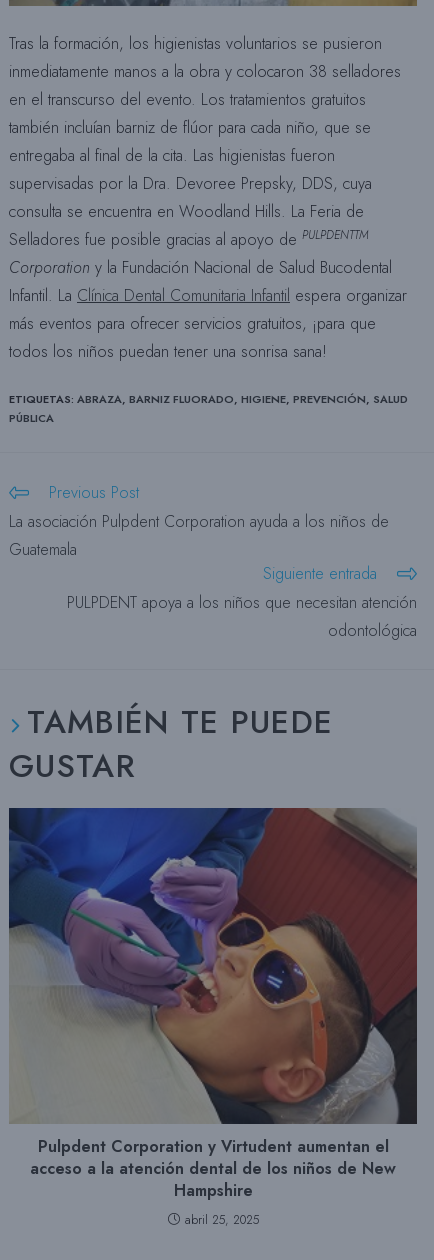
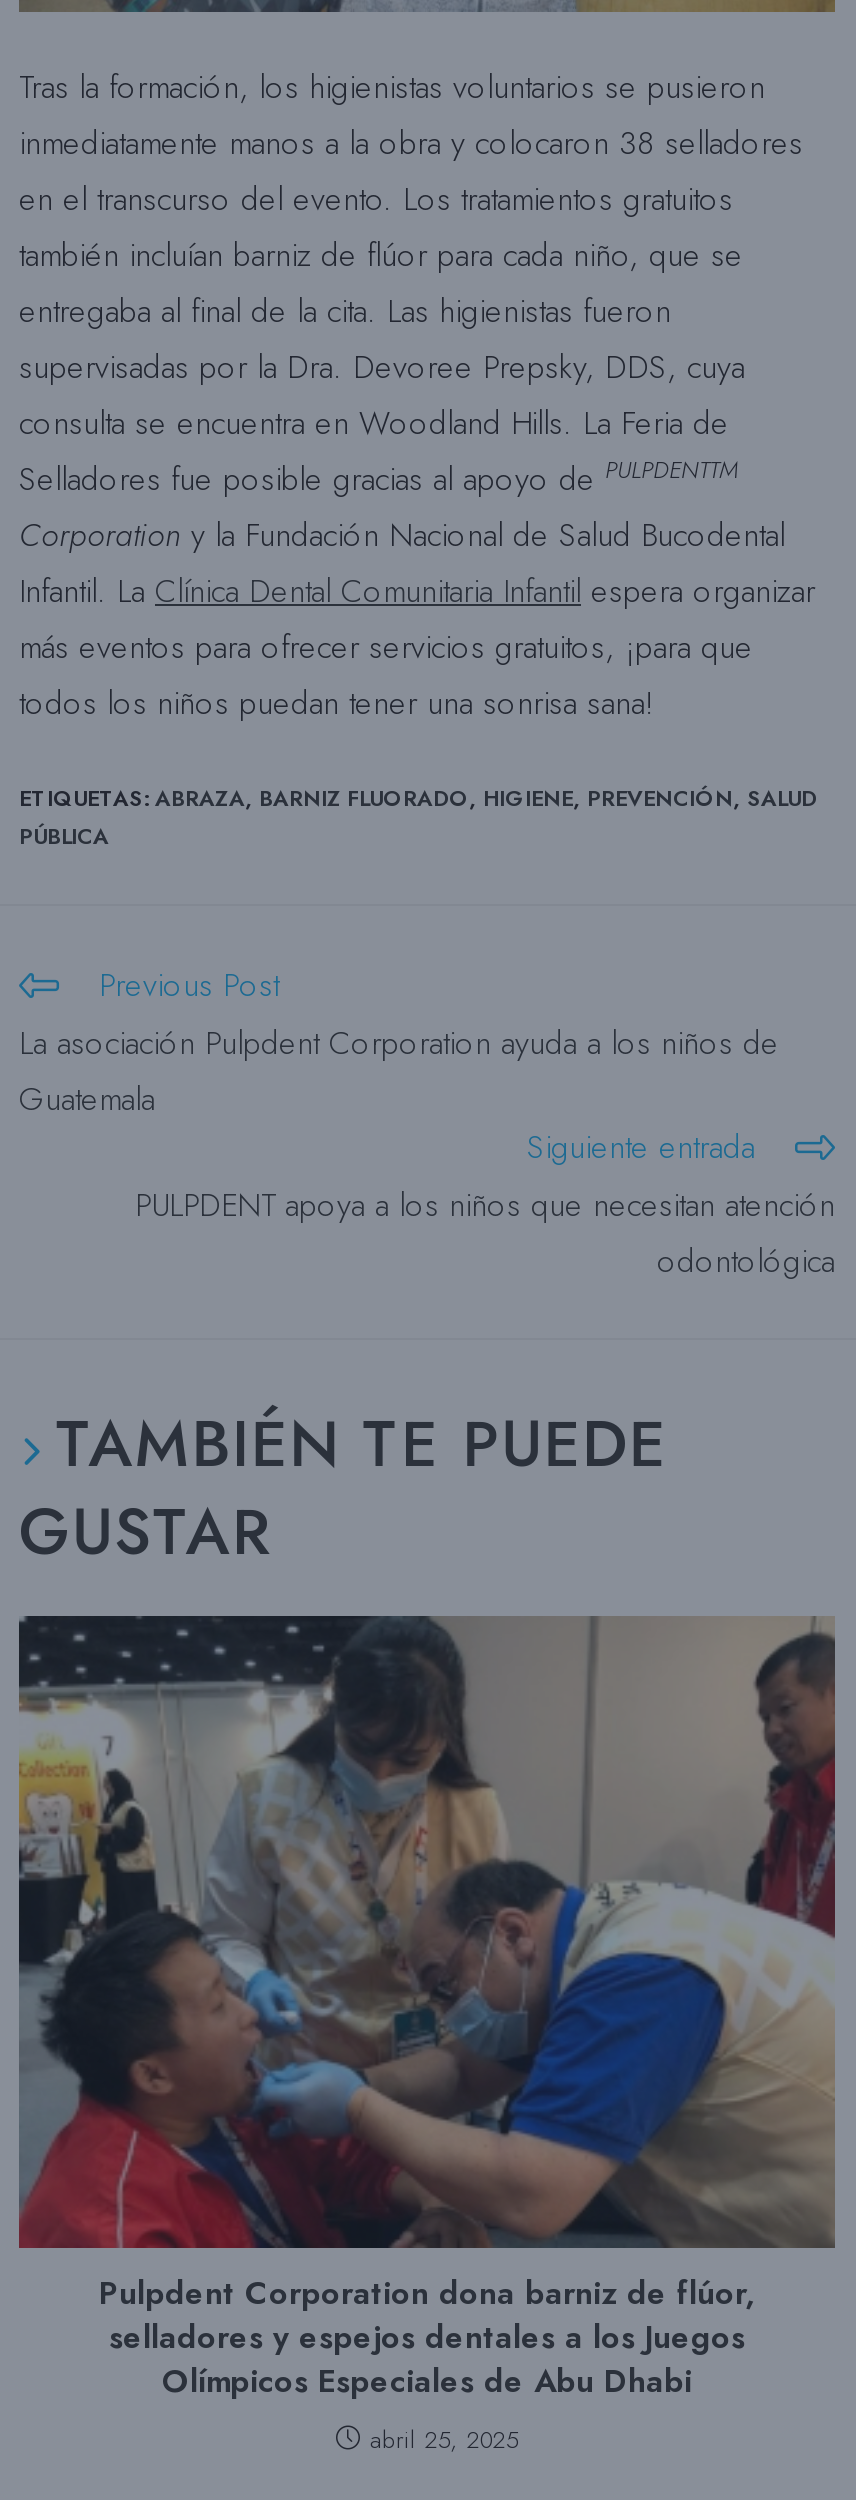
[8,807,418,1202] [image] | Pulpdent Corporation y Virtudent aumentan el | acceso a la atención dental de los niños de New | Hampshire -> [17,1614,837,2404] [image] | Pulpdent Corporation dona barniz de flúor, | selladores y espejos dentales a los Juegos | Olímpicos Especiales de Abu Dhabi

